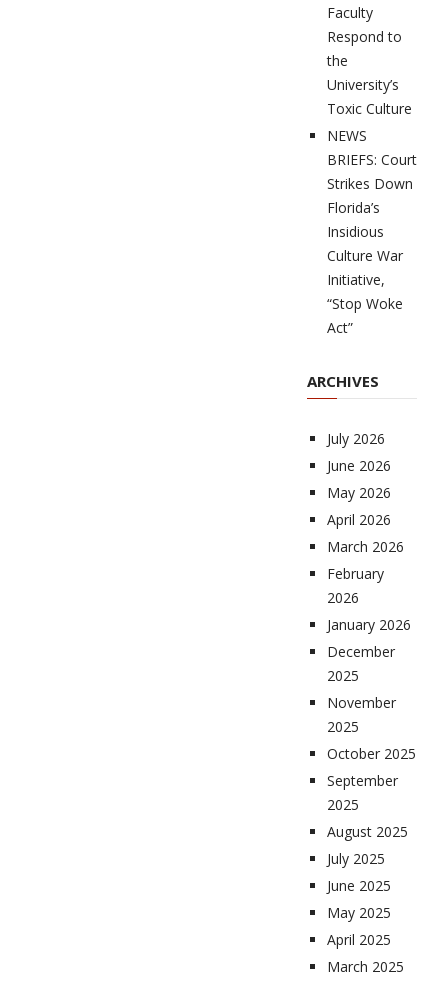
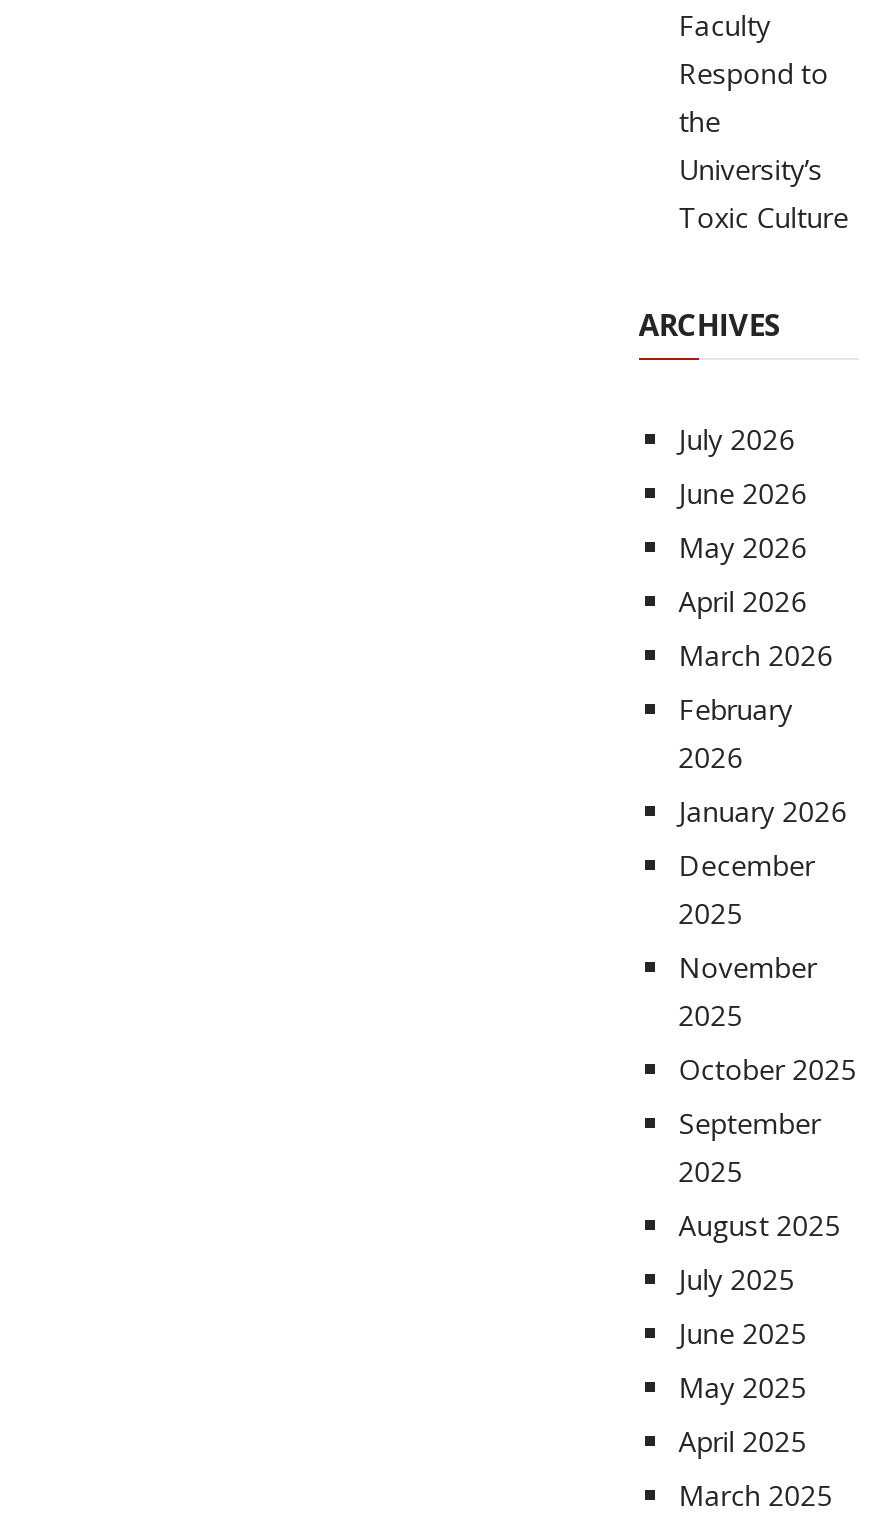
[327,126,417,337] NEWS | BRIEFS: Court | Strikes Down | Florida’s | Insidious | Culture War | Initiative, | “Stop Woke | Act” -> none

